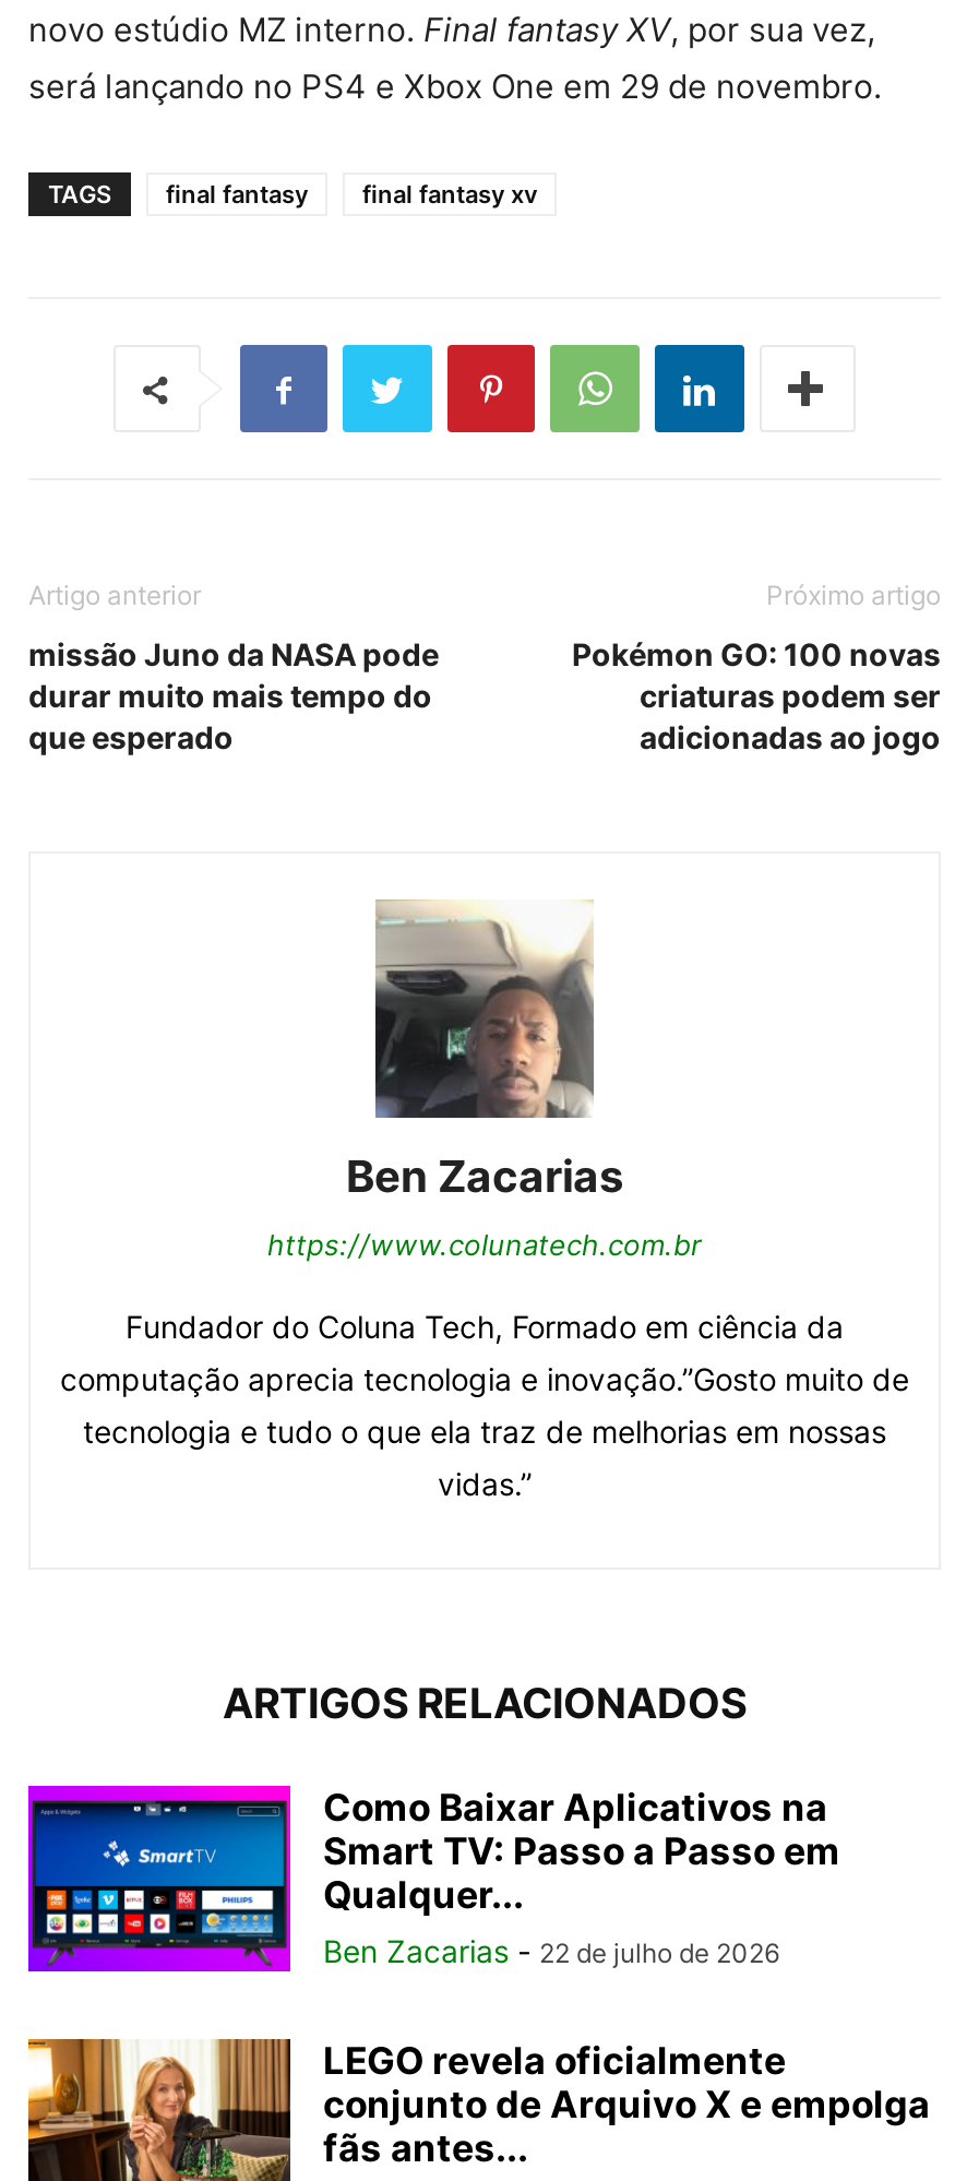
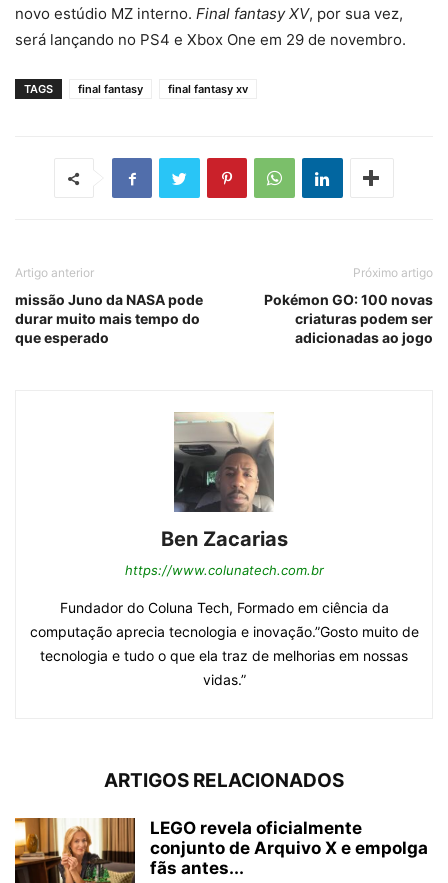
[26,1784,840,1974] [image] | Como Baixar Aplicativos na | Smart TV: Passo a Passo em | Qualquer... | Ben Zacarias - 22 de julho de 2026 -> none

